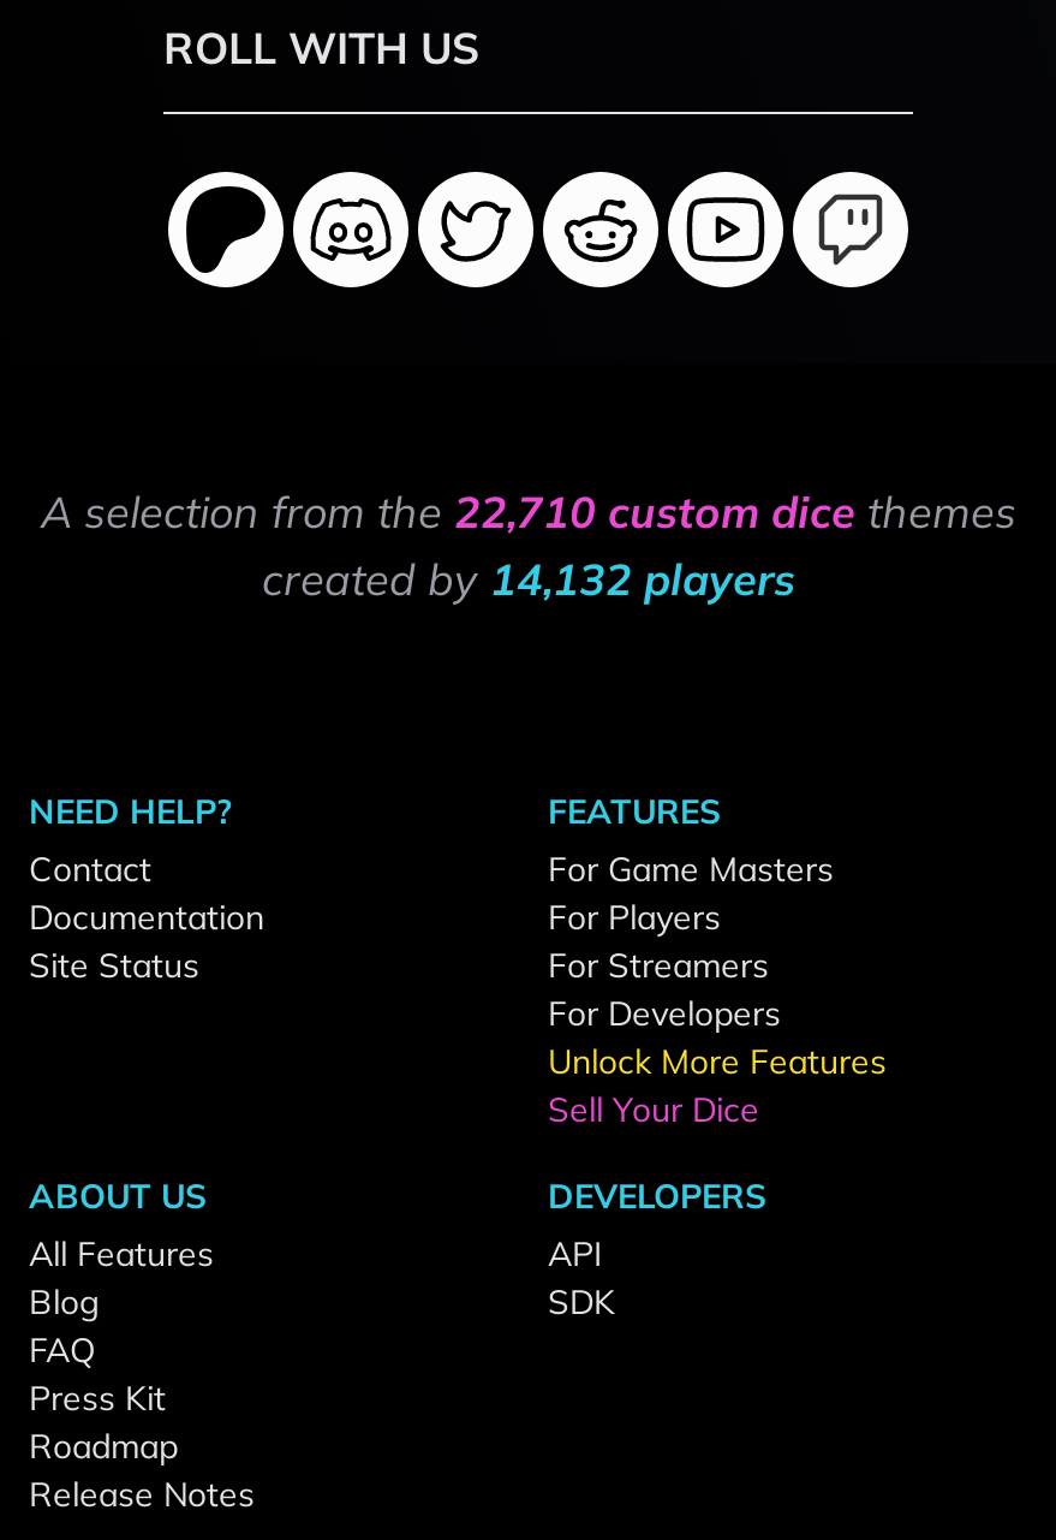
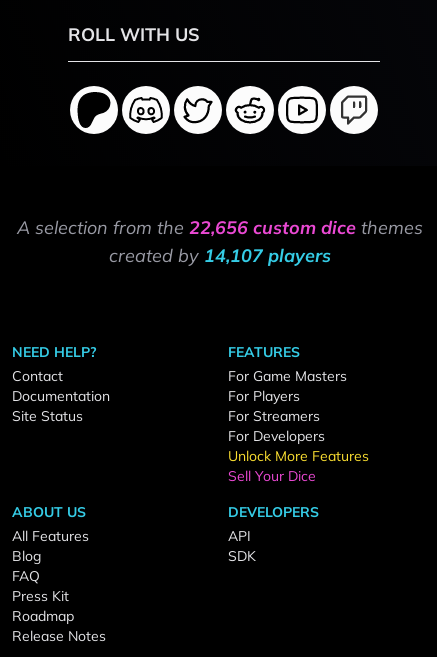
[41,484,1016,540] A selection from the 22,710 custom dice themes -> [17,216,423,239] A selection from the 22,656 custom dice themes
[262,552,795,607] created by 14,132 players -> [109,244,331,267] created by 14,107 players

